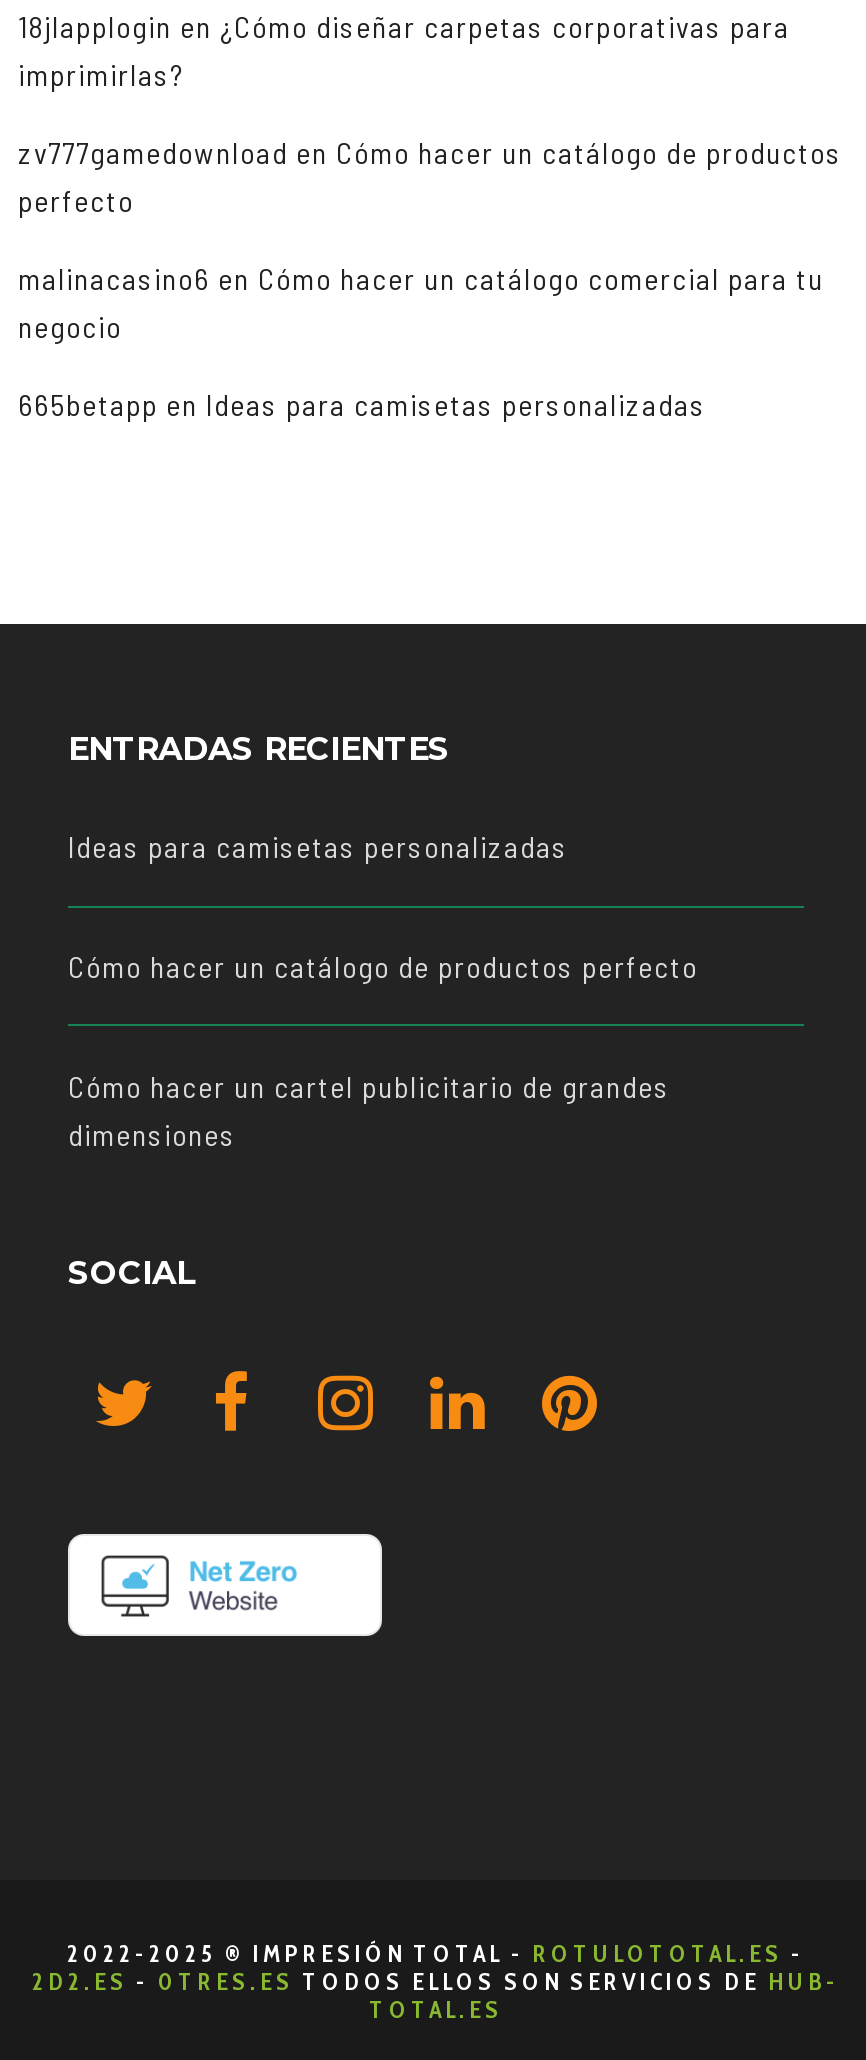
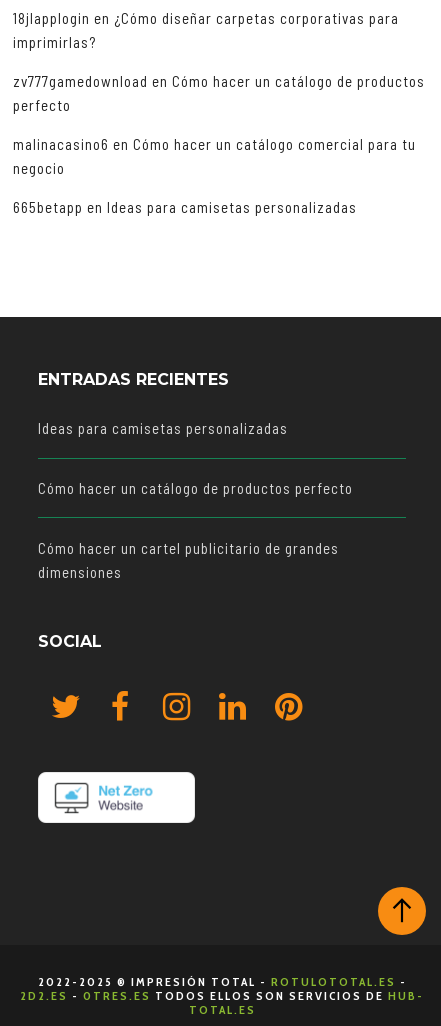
none -> [377,886,427,936] [image]

